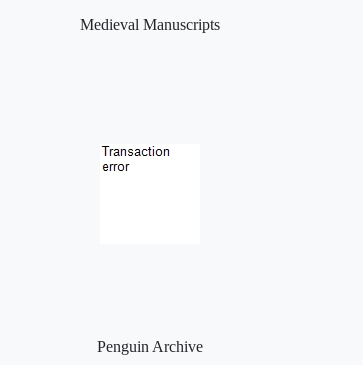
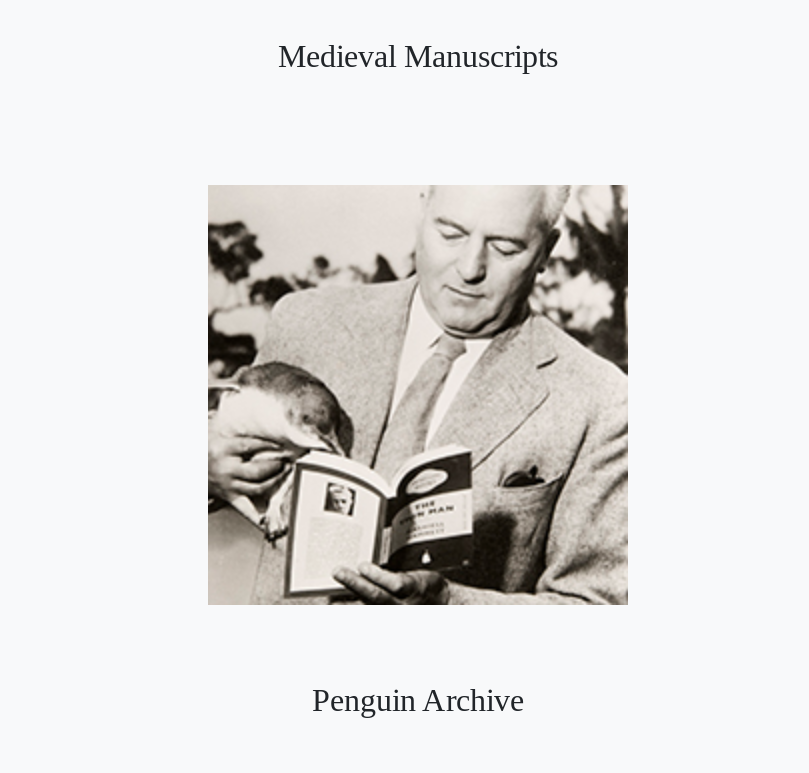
none -> [206,183,630,607] [image]

